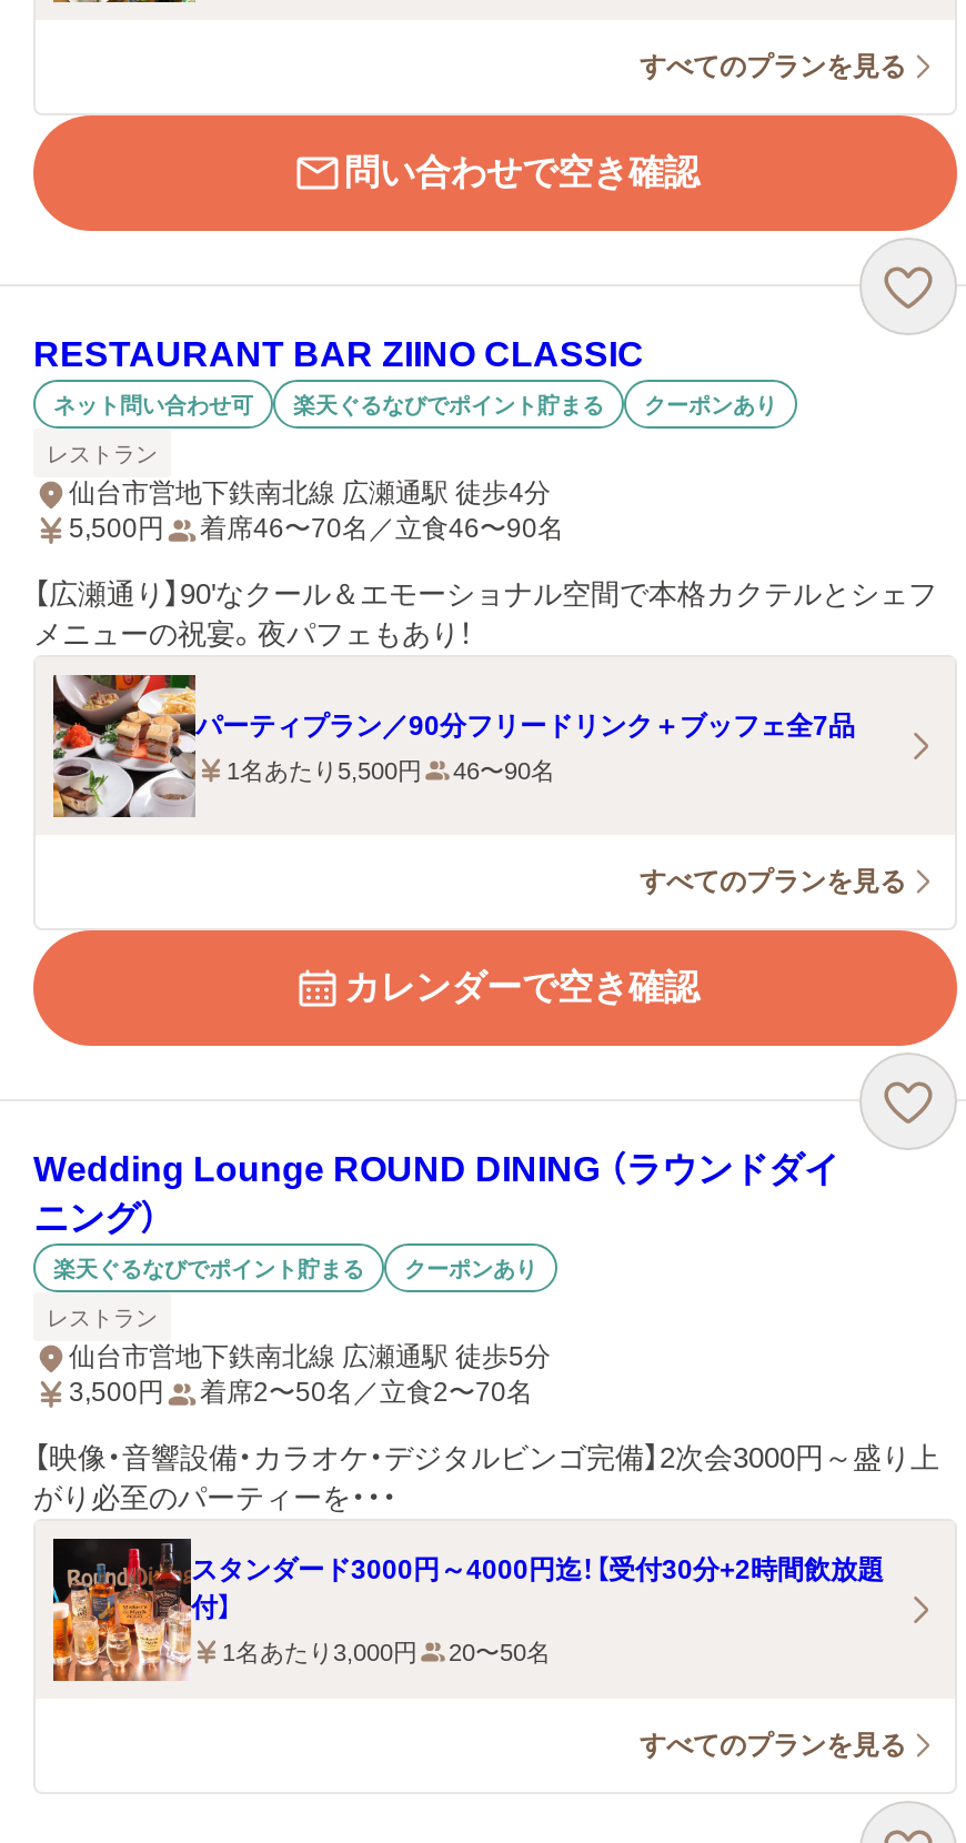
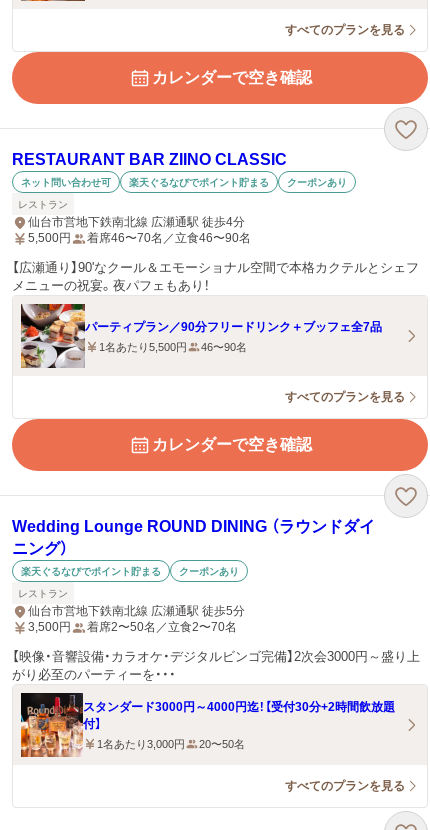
[344,153,700,191] 問い合わせで空き確認 -> [152,69,312,86] カレンダーで空き確認

